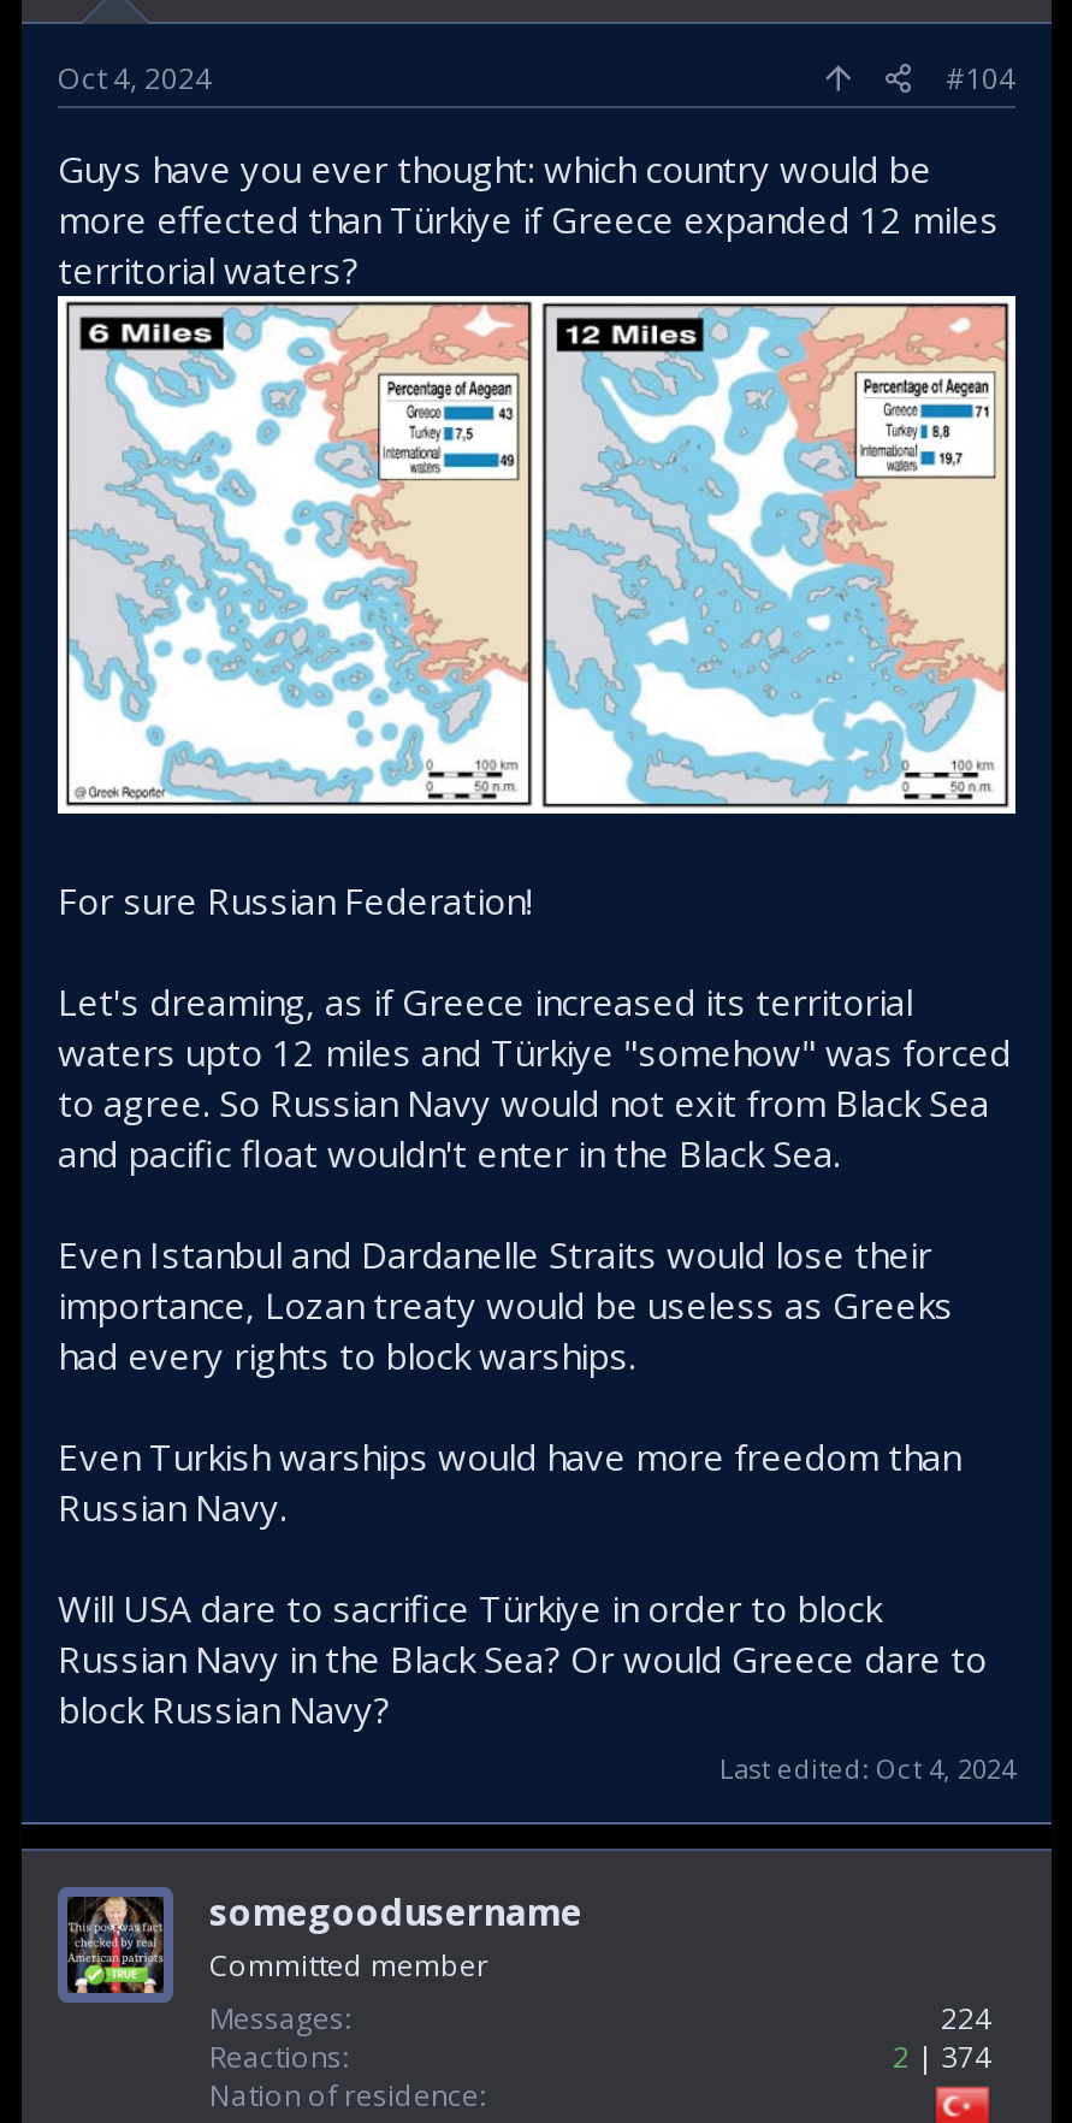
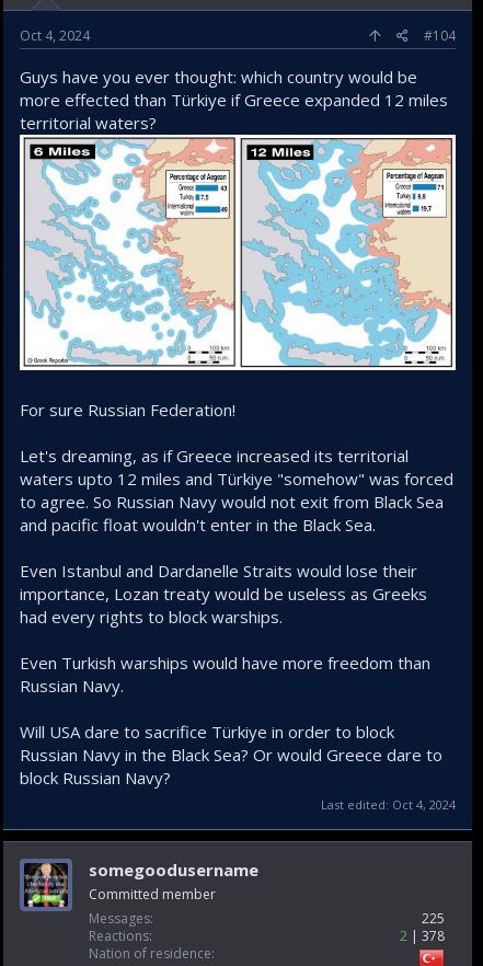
[941,1998,991,2039] 224 -> [422,909,445,928] 225
[893,2036,991,2077] 2 374 -> [400,927,445,945] 2 378

